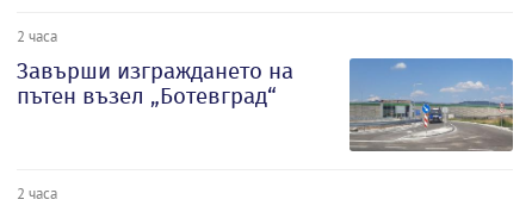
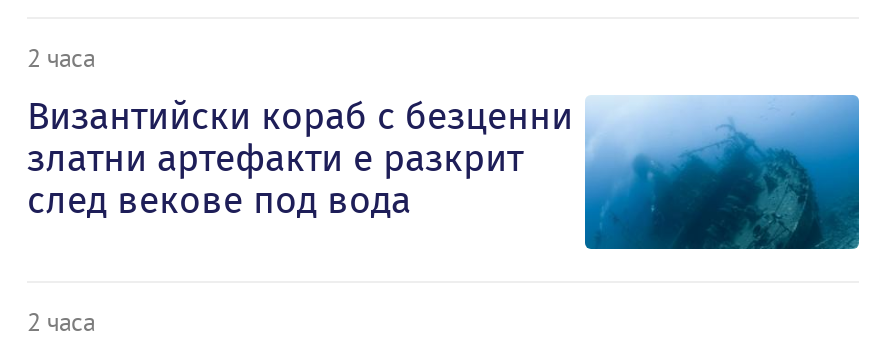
[17,58,293,110] Завърши изграждането на | пътен възел „Ботевград“ -> [27,94,573,224] Византийски кораб с безценни | златни артефакти е разкрит | след векове под вода
[348,57,514,152] [image] -> [583,97,861,251] [image]

